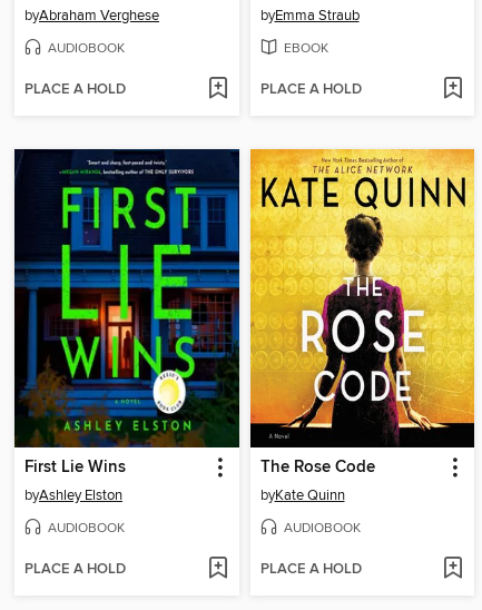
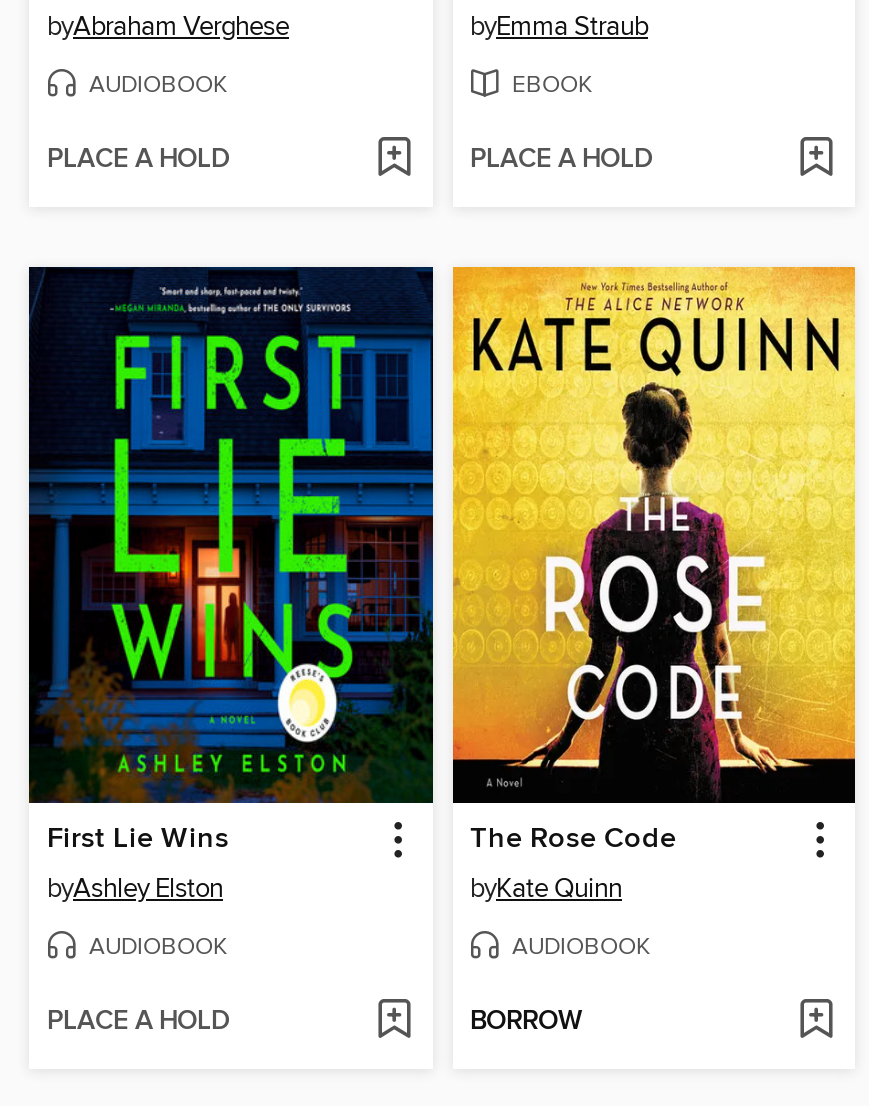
[260,560,361,579] PLACE A HOLD -> [470,1005,582,1039] BORROW

